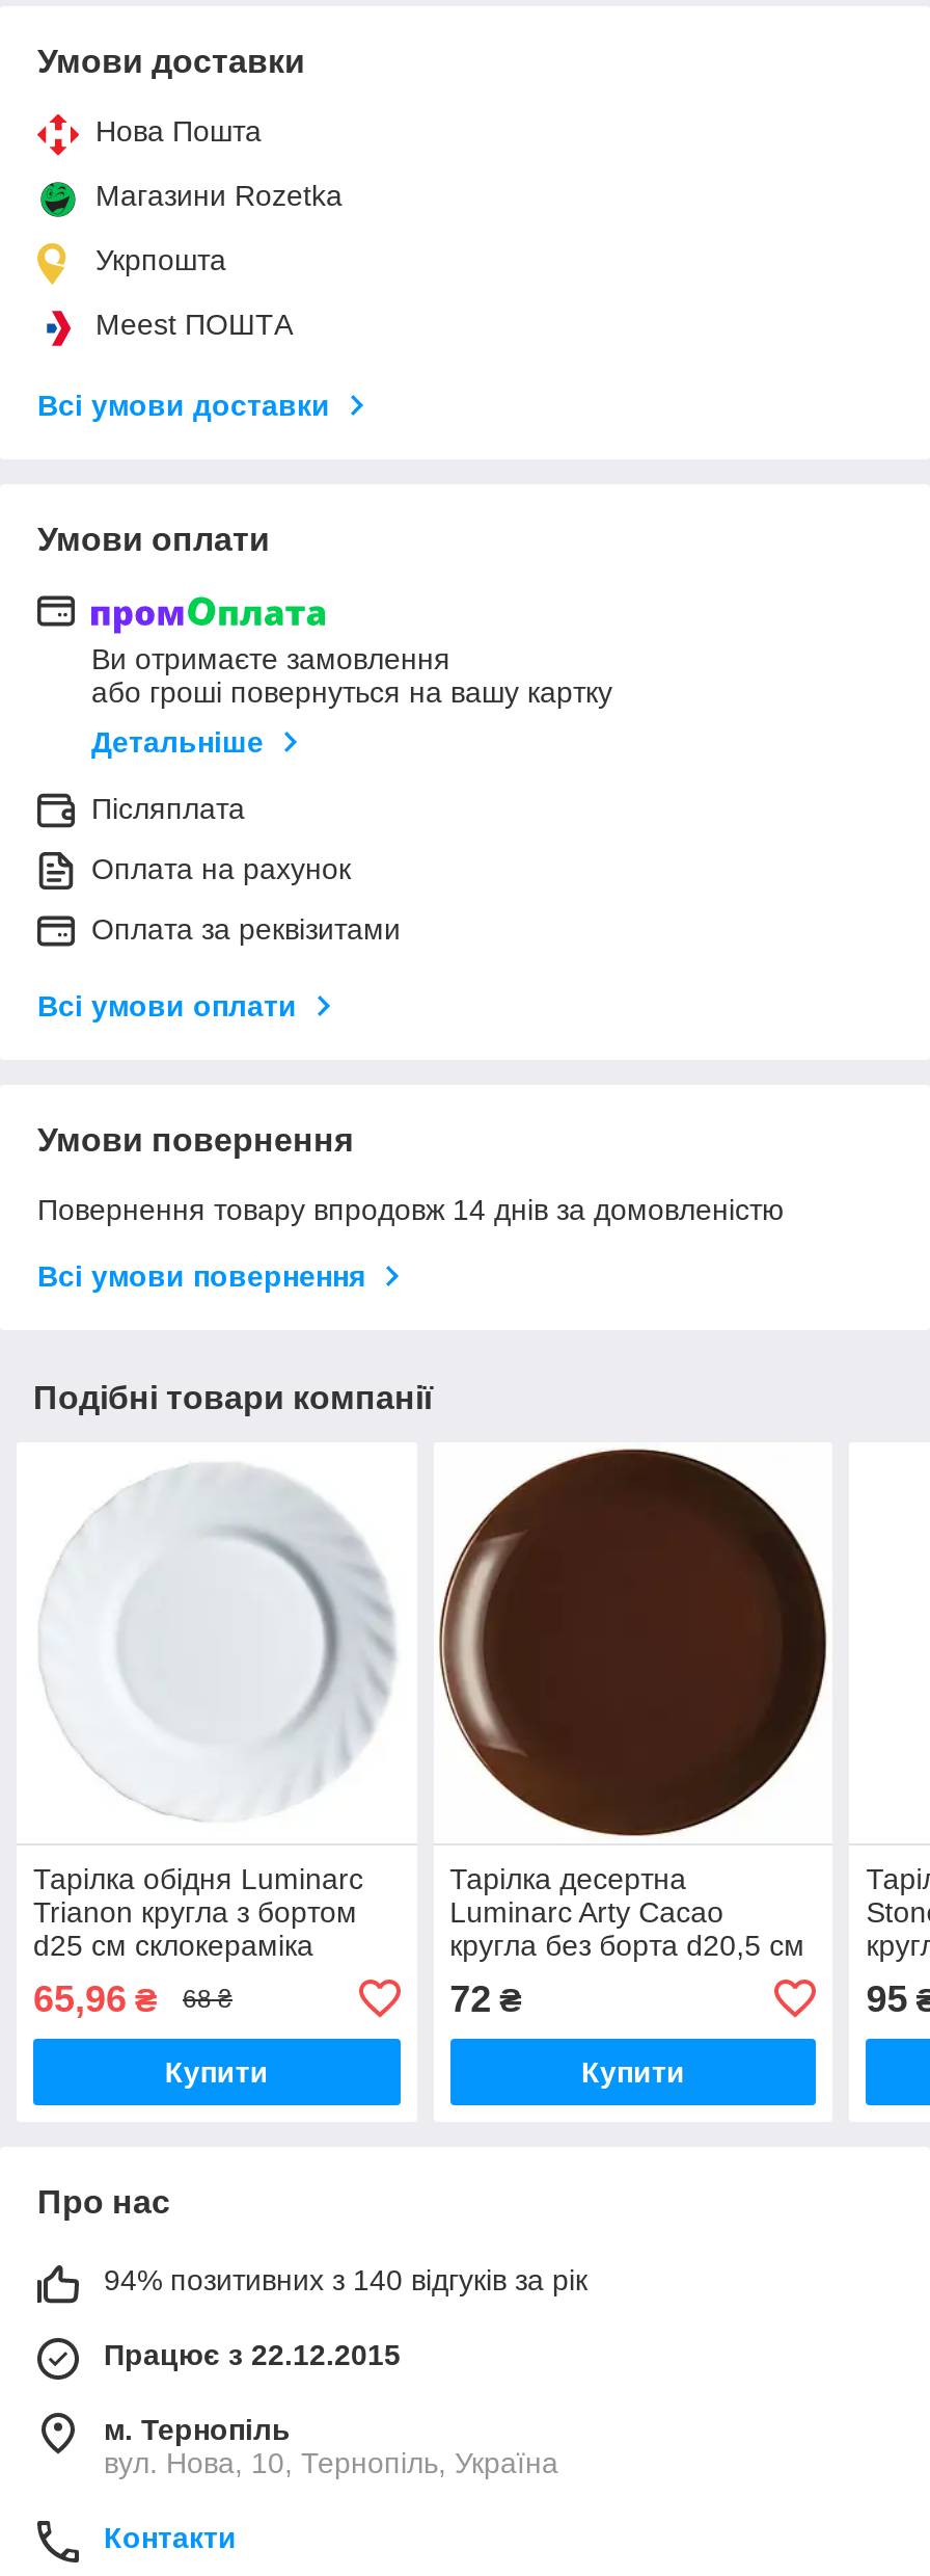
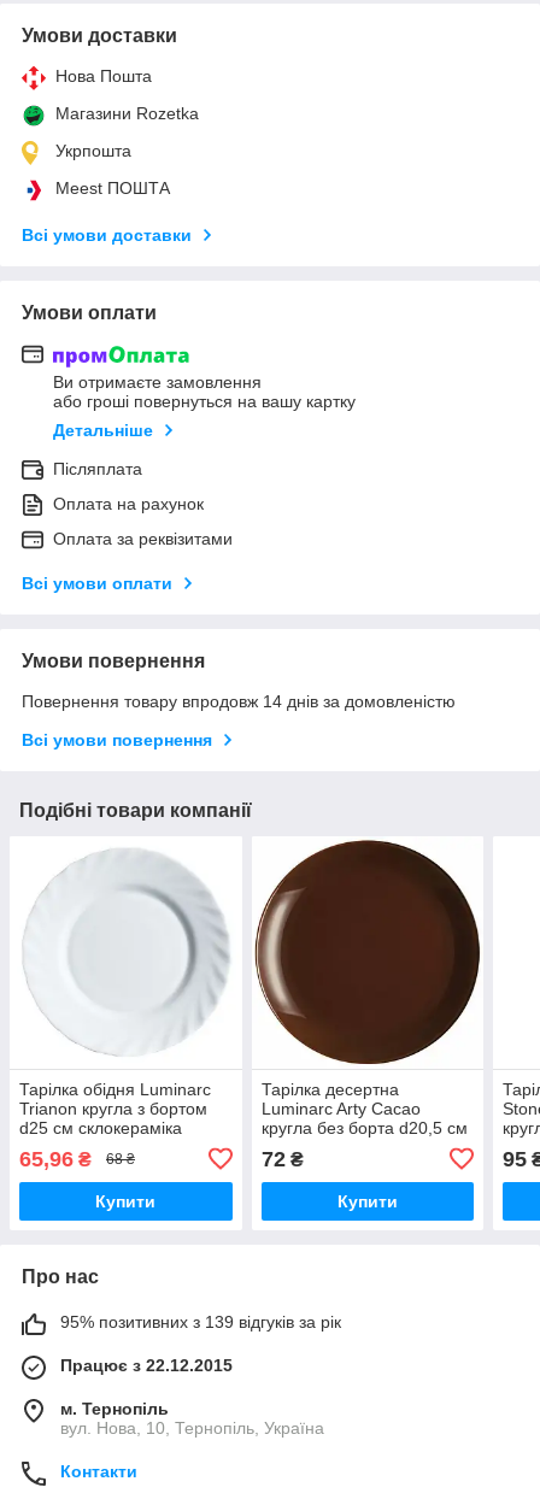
[104,2263,587,2296] 94% позитивних з 140 відгуків за рік -> [60,1312,341,1331] 95% позитивних з 139 відгуків за рік

